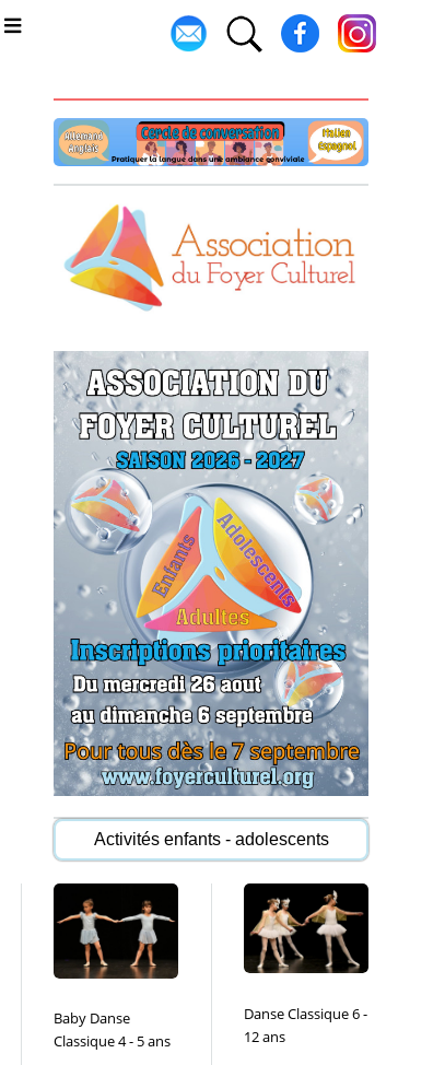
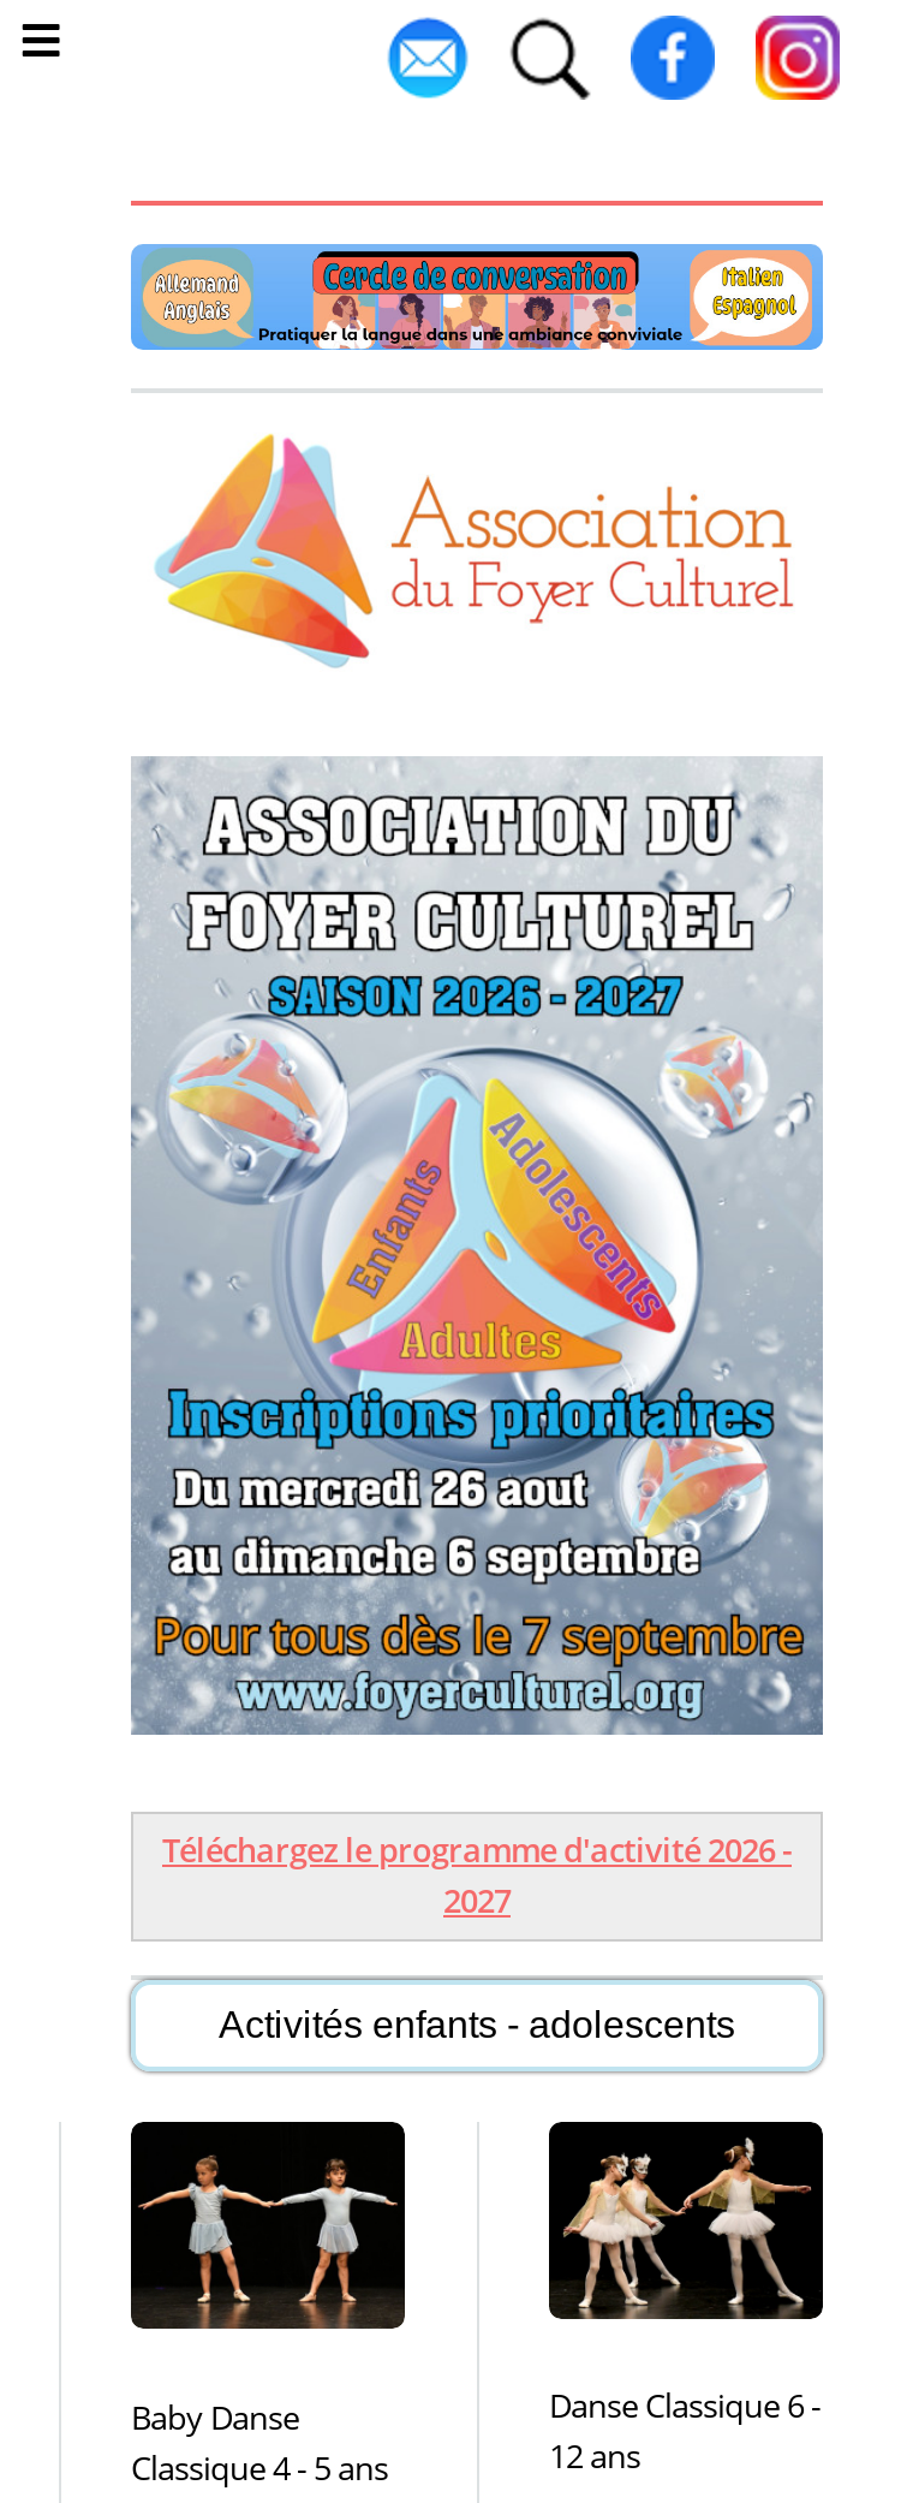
none -> [162,1830,792,1924] Téléchargez le programme d'activité 2026 - | 2027

